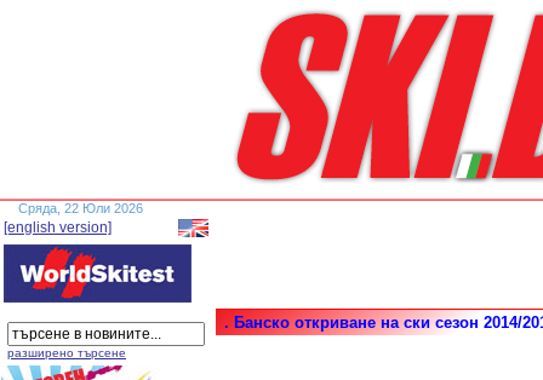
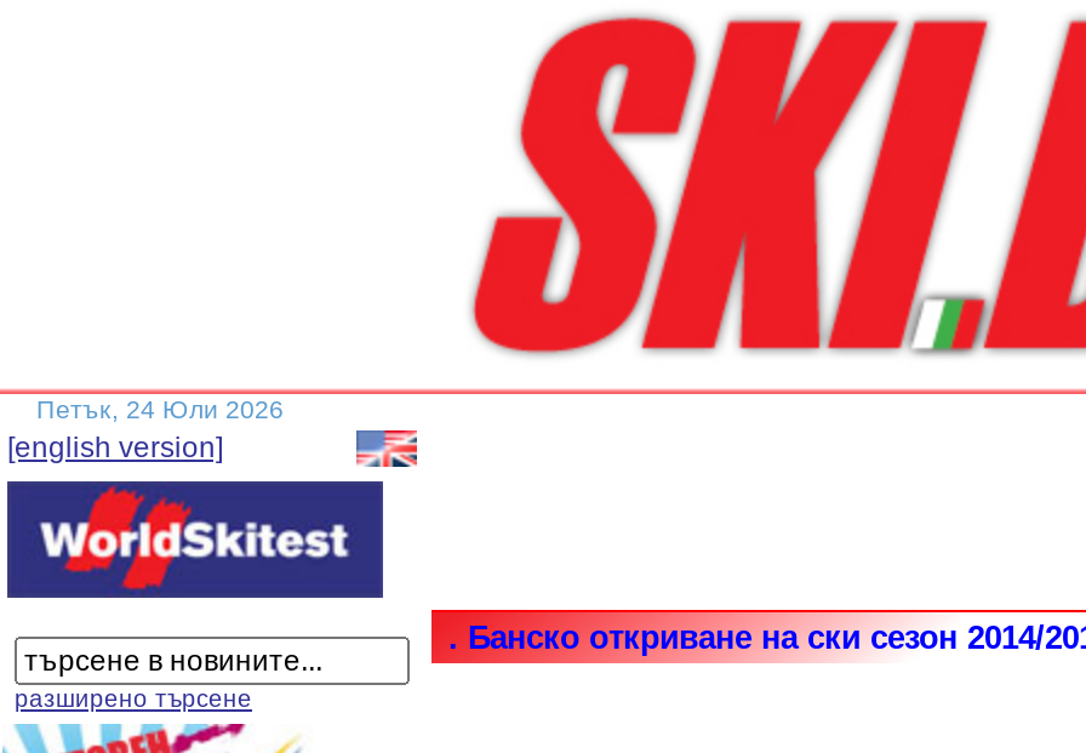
[0,201,143,215] Сряда, 22 Юли 2026 -> [0,394,284,423] Петък, 24 Юли 2026

